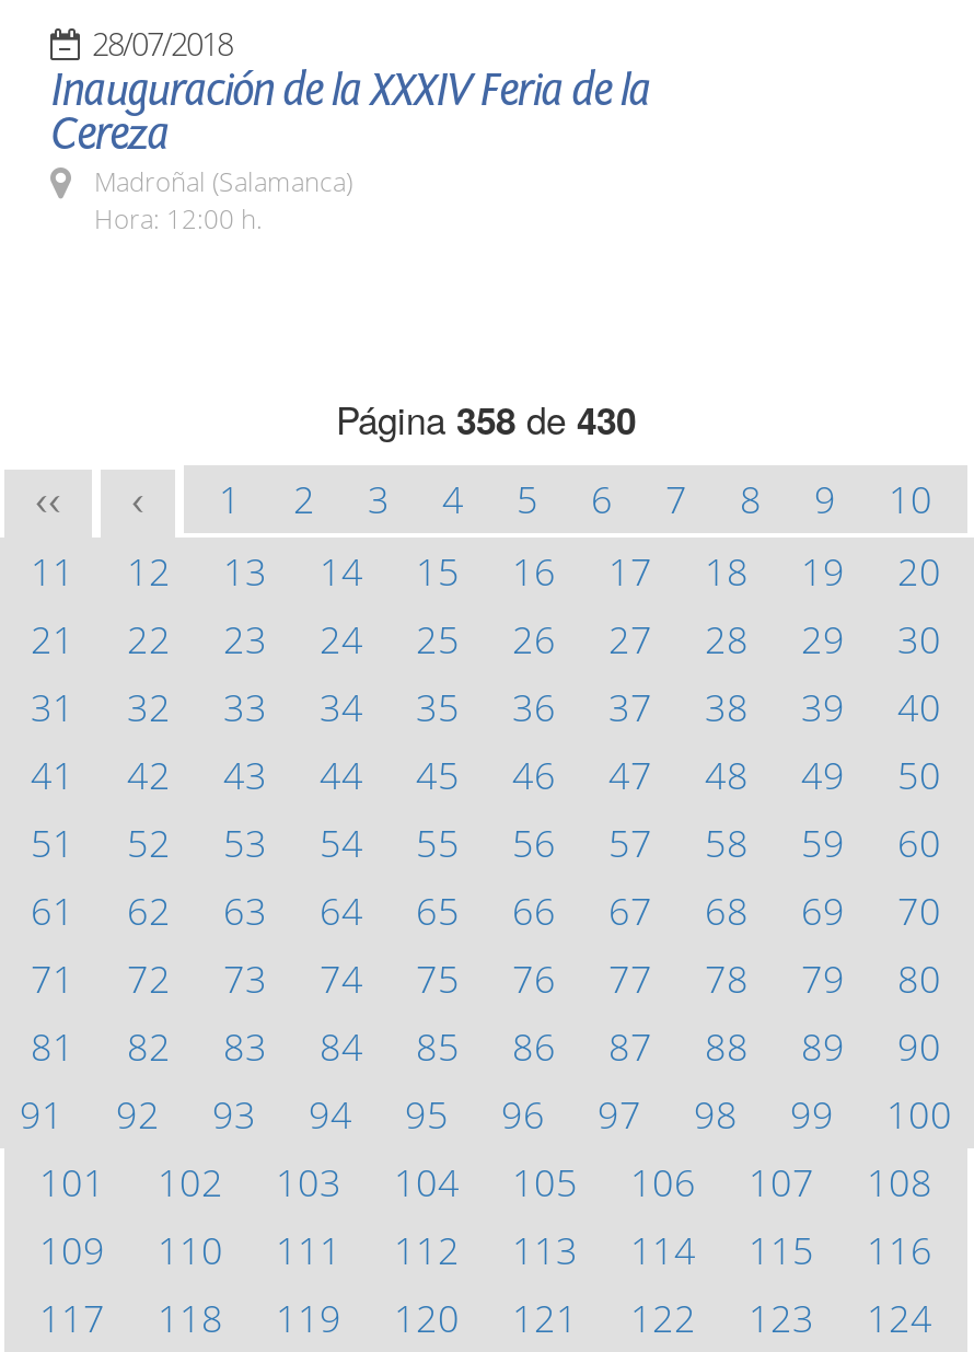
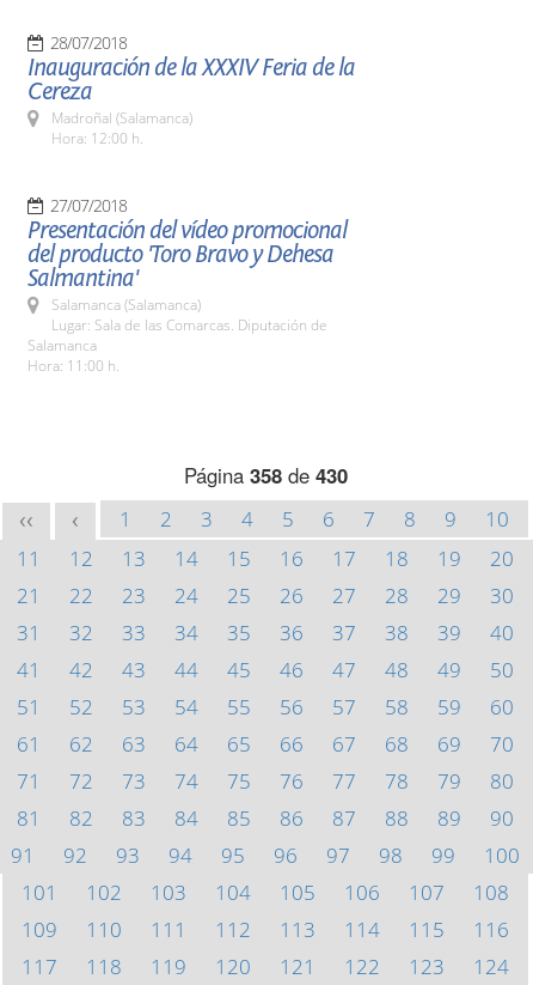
none -> [27,194,347,376] 27/07/2018 | Presentación del vídeo promocional | del producto 'Toro Bravo y Dehesa | Salmantina' | Salamanca (Salamanca) | Lugar: Sala de las Comarcas. Diputación de | Salamanca | Hora: 11:00 h.

